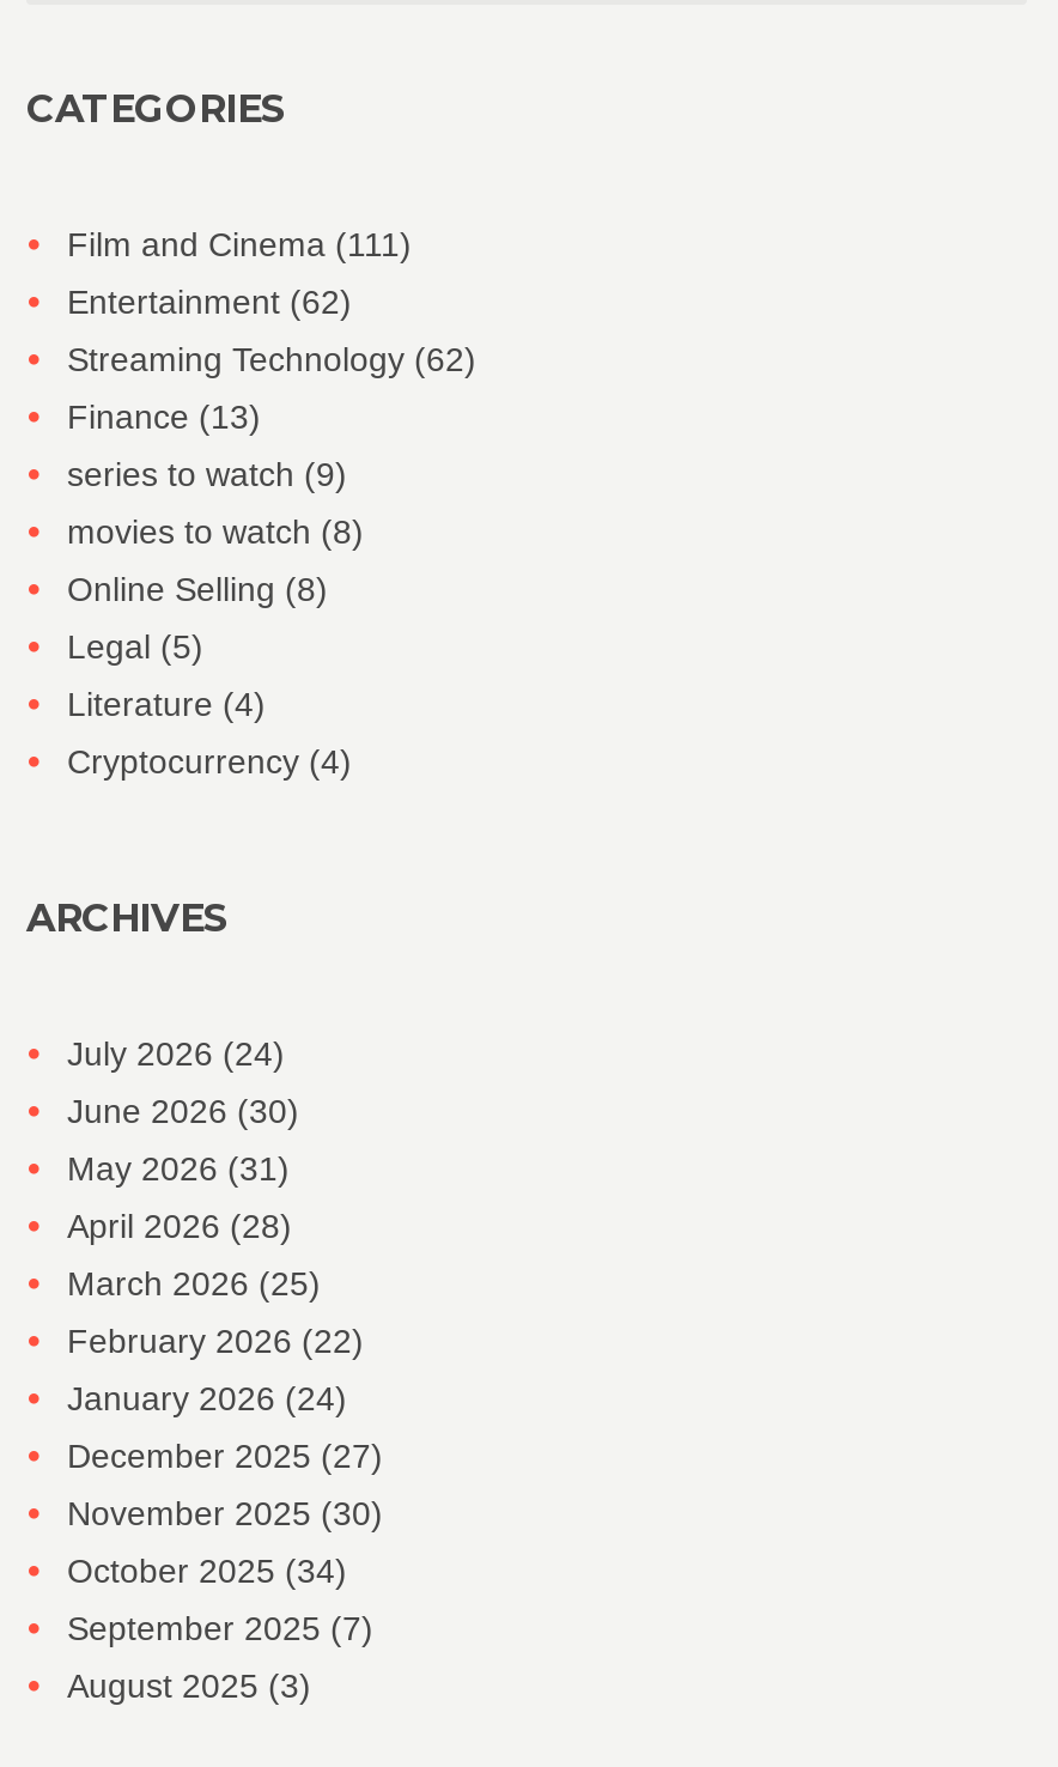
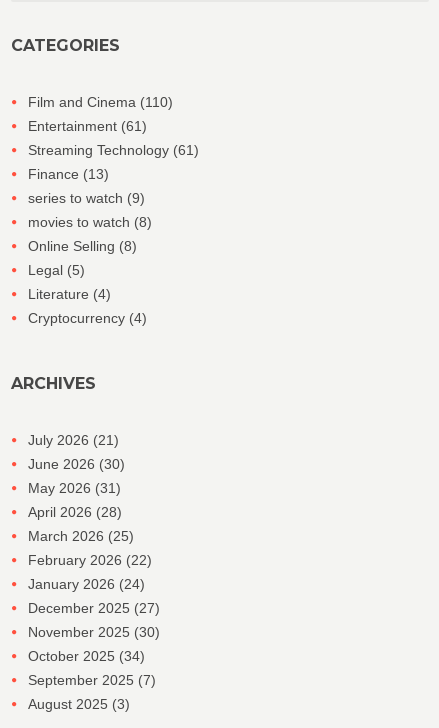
[67,226,412,264] Film and Cinema (111) -> [28,94,173,110] Film and Cinema (110)
[67,283,352,322] Entertainment (62) -> [28,118,147,134] Entertainment (61)
[67,341,476,379] Streaming Technology (62) -> [28,142,199,158] Streaming Technology (61)
[67,1035,285,1074] July 2026 (24) -> [28,432,119,448] July 2026 (21)

